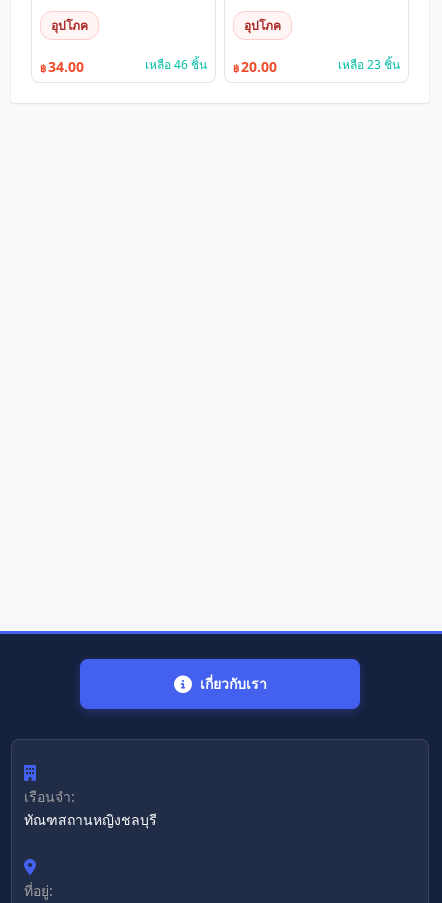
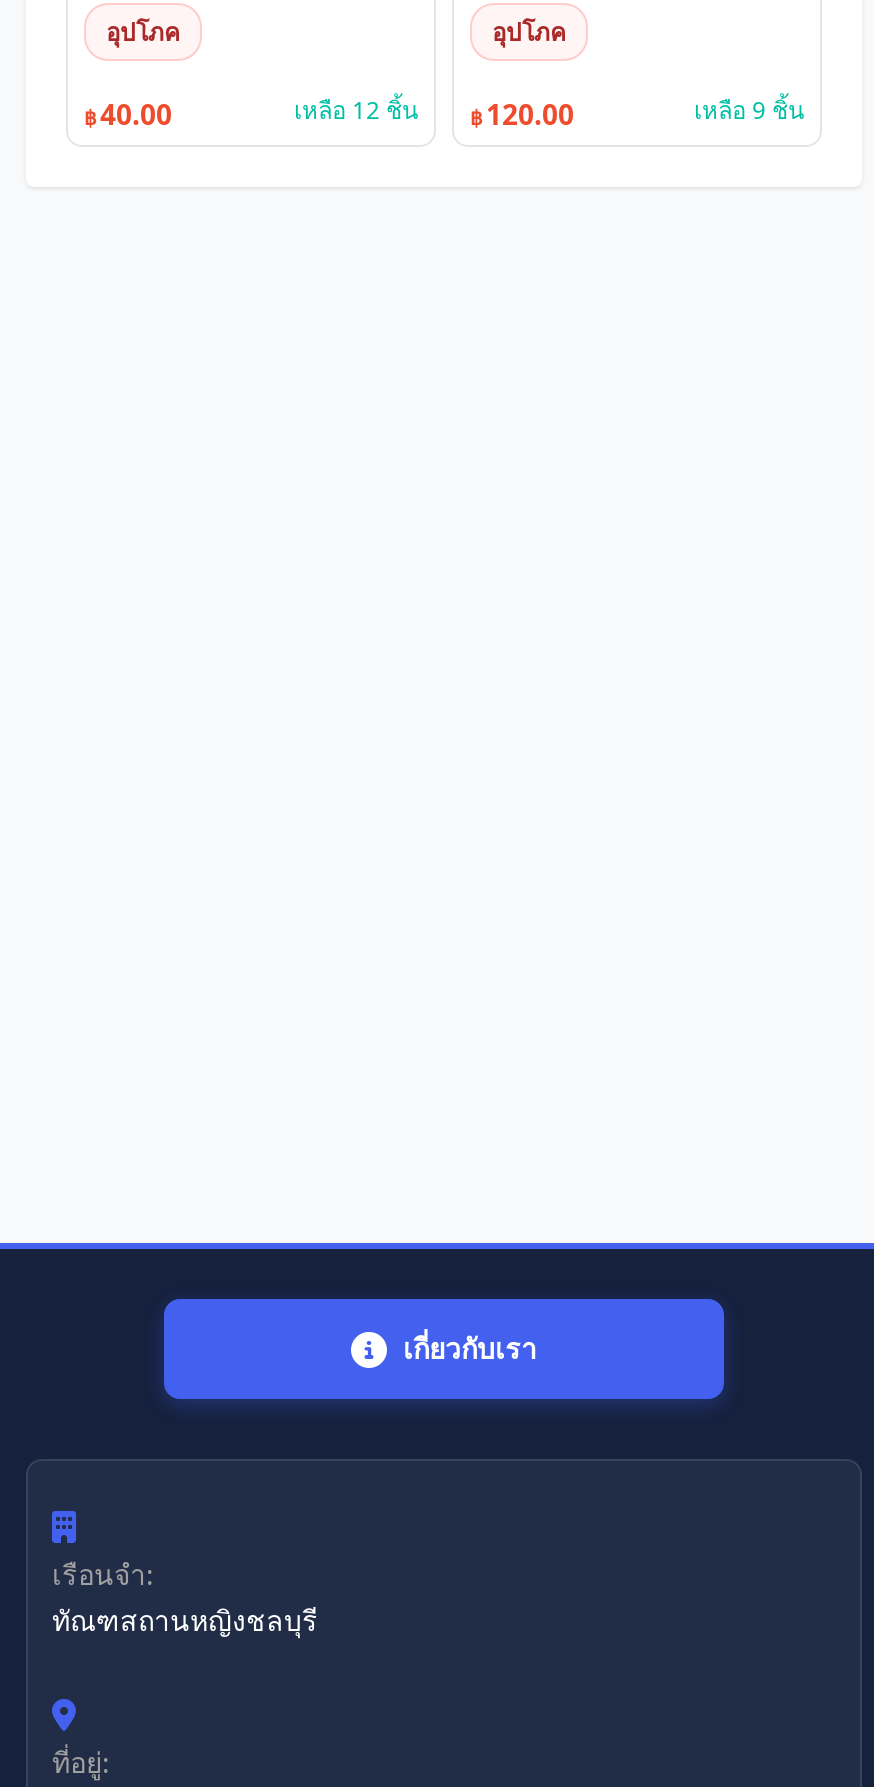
[40,56,207,76] ฿ 34.00 | เหลือ 46 ชิ้น -> [84,93,418,133] ฿ 40.00 | เหลือ 12 ชิ้น
[233,57,277,76] ฿ 20.00 -> [470,95,574,133] ฿ 120.00
[338,56,400,73] เหลือ 23 ชิ้น -> [694,93,804,127] เหลือ 9 ชิ้น

